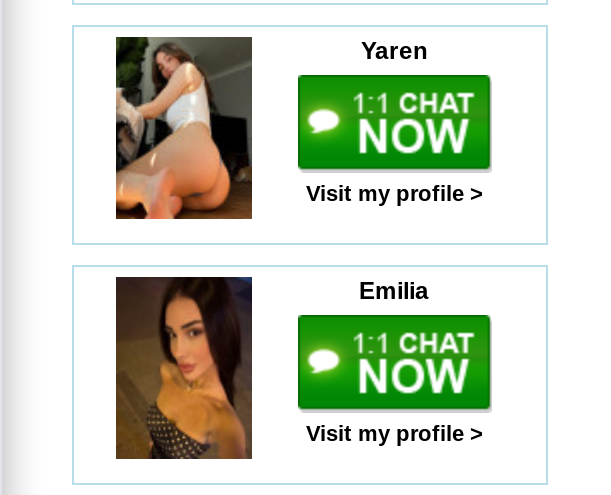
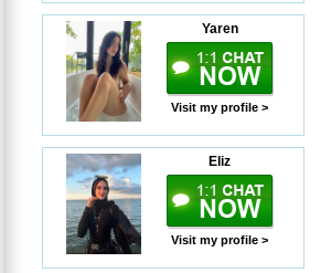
[114,35,254,221] [image] -> [66,20,142,122] [image]
[114,277,254,461] [image] -> [65,155,142,255] [image]
[359,277,429,305] Emilia -> [209,154,231,169] Eliz

